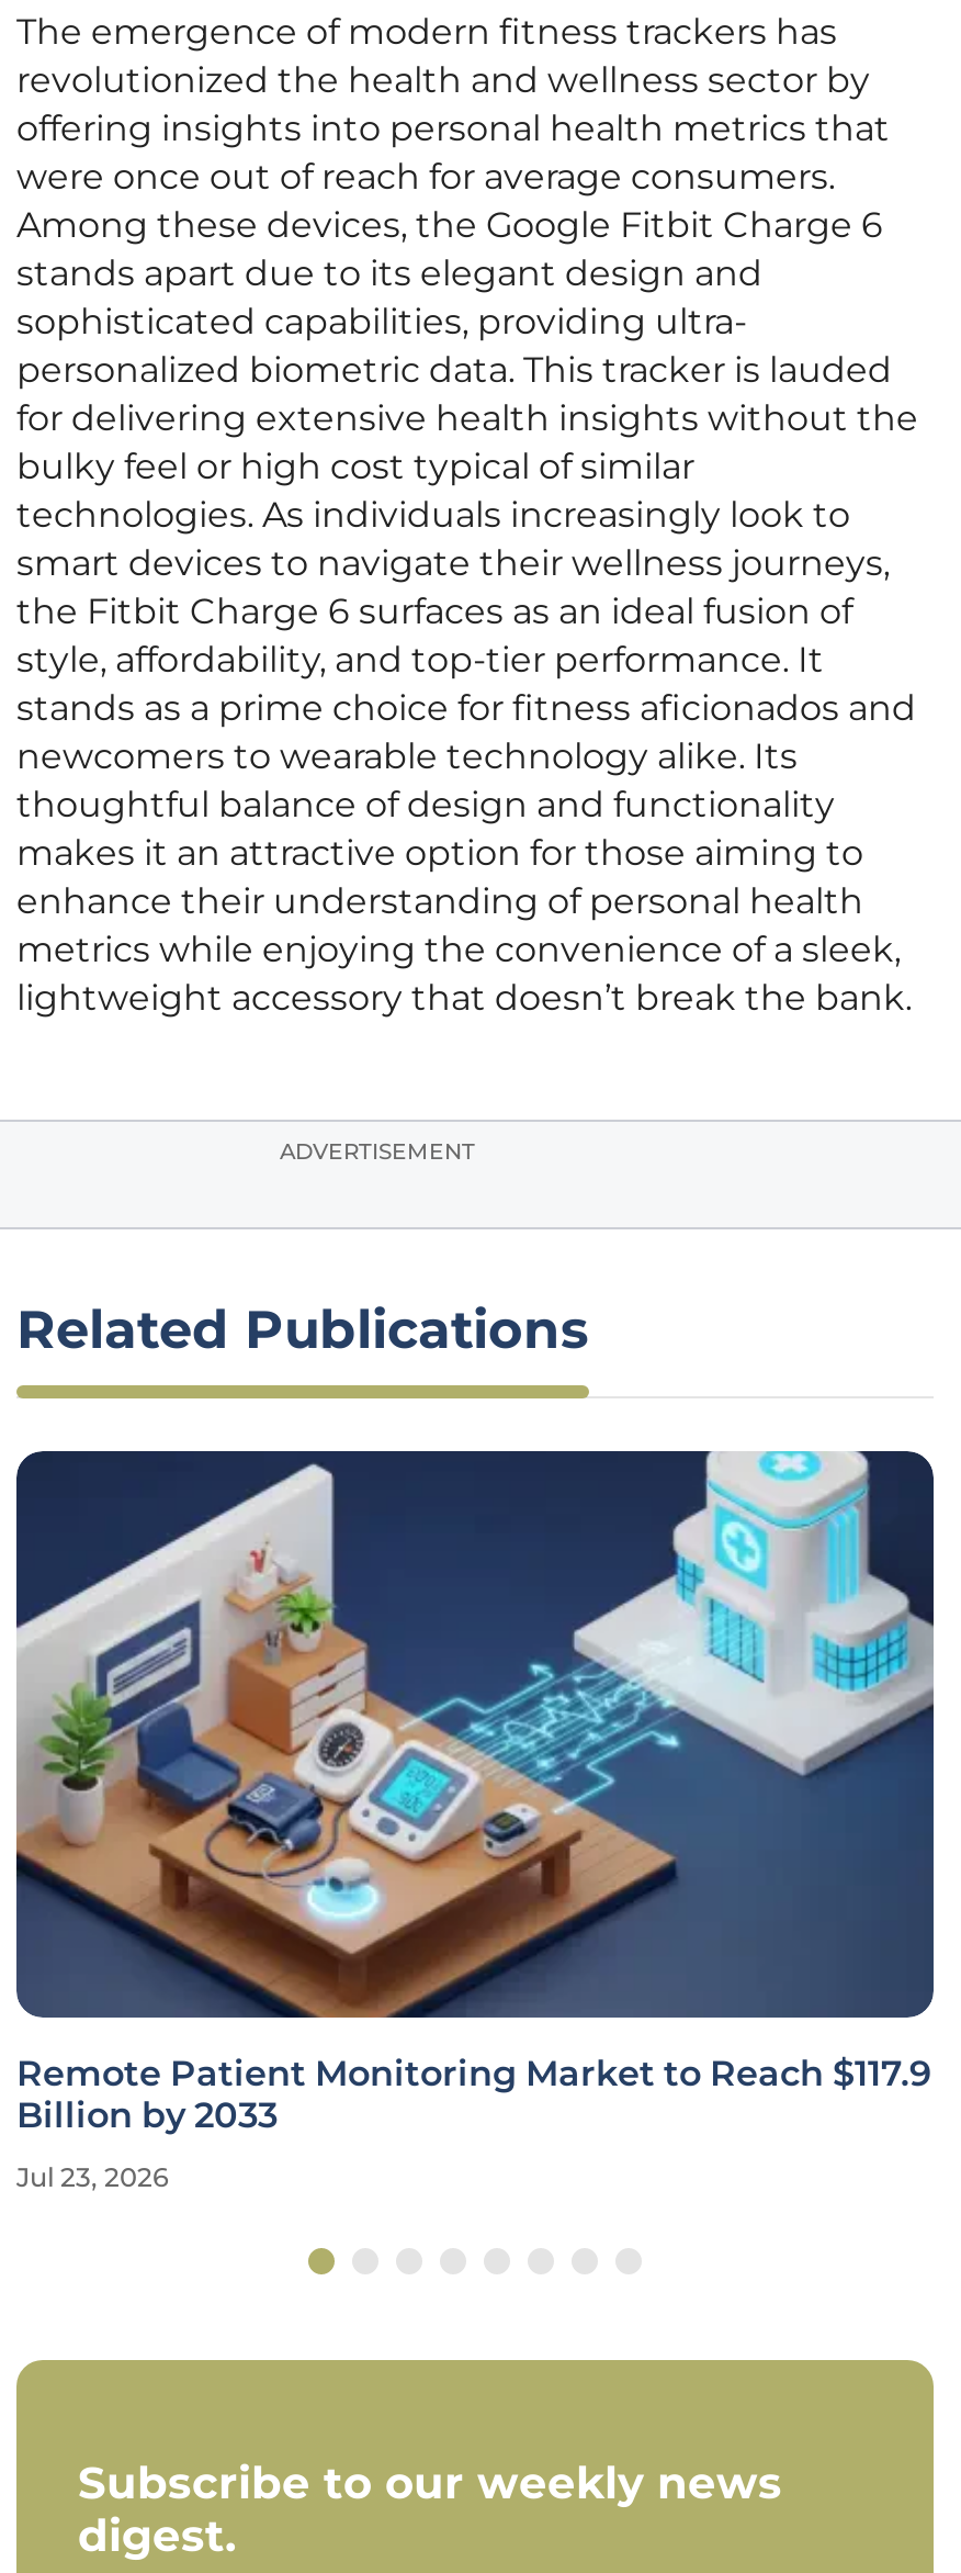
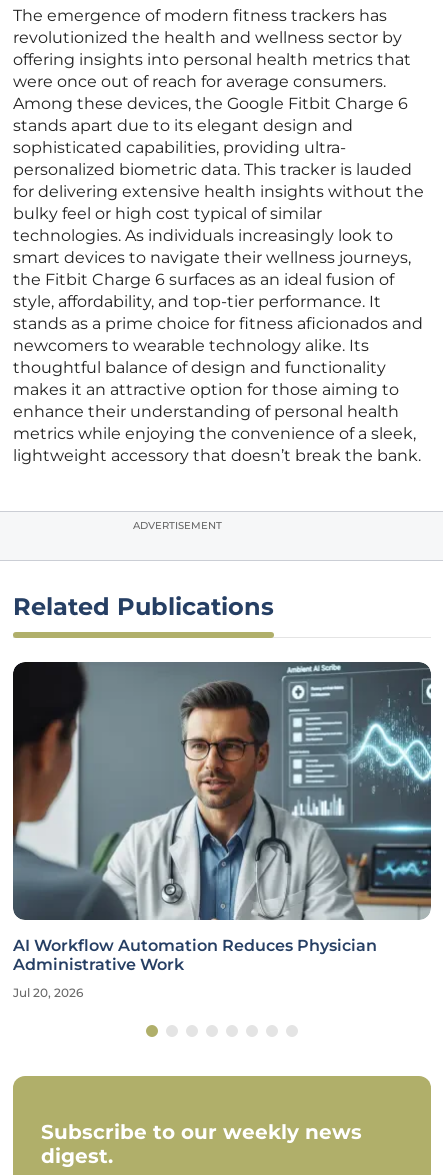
[14,1449,936,2137] [image] | Remote Patient Monitoring Market to Reach $117.9 | Billion by 2033 -> [12,661,432,974] [image] | AI Workflow Automation Reduces Physician | Administrative Work
[16,2161,168,2194] Jul 23, 2026 -> [13,985,83,1000] Jul 20, 2026

